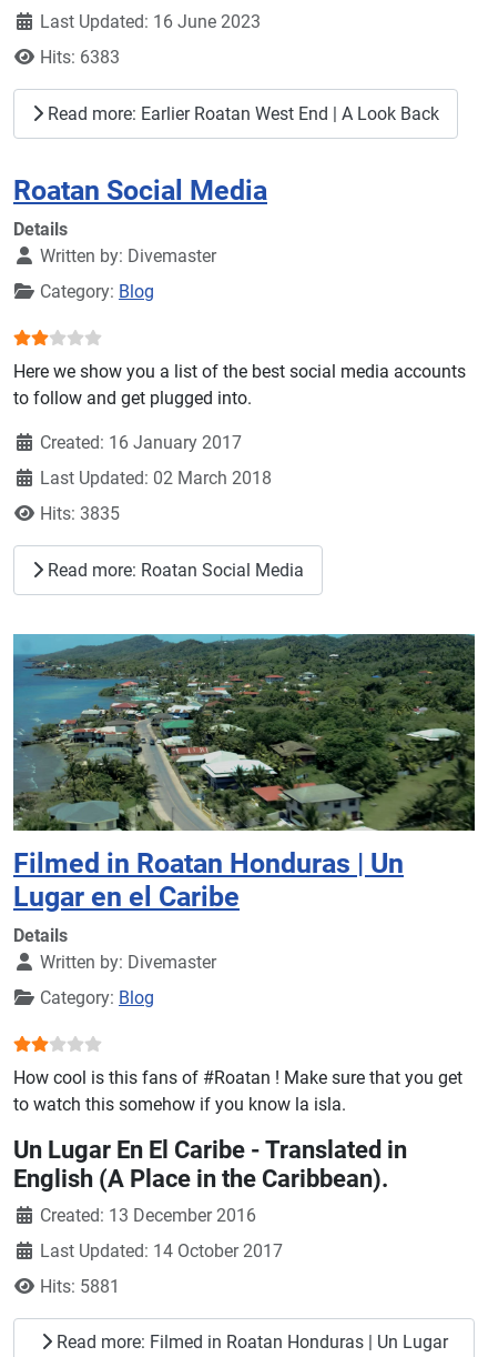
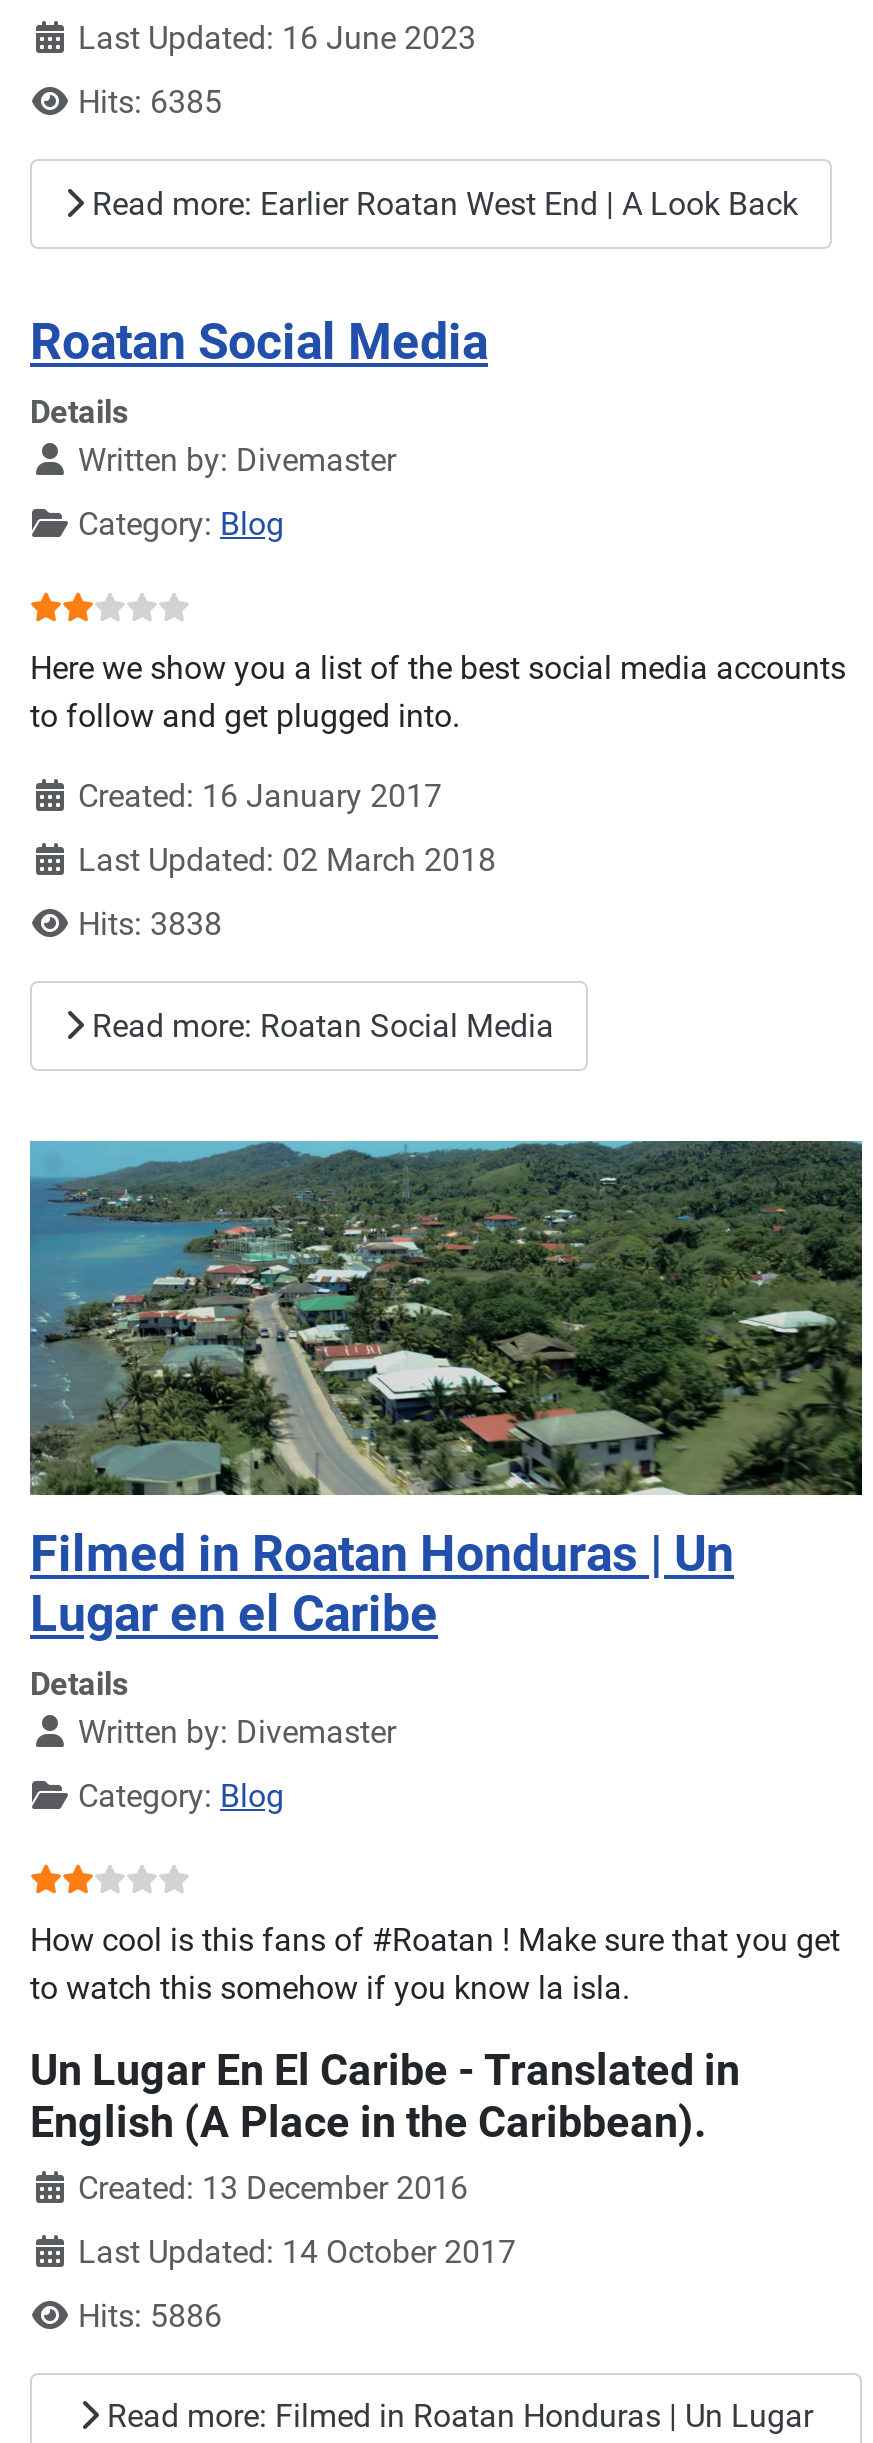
[40,47,120,68] Hits: 6383 -> [78,83,222,121] Hits: 6385
[40,503,120,524] Hits: 3835 -> [78,905,222,943] Hits: 3838
[40,1276,120,1297] Hits: 5881 -> [78,2297,222,2335] Hits: 5886

